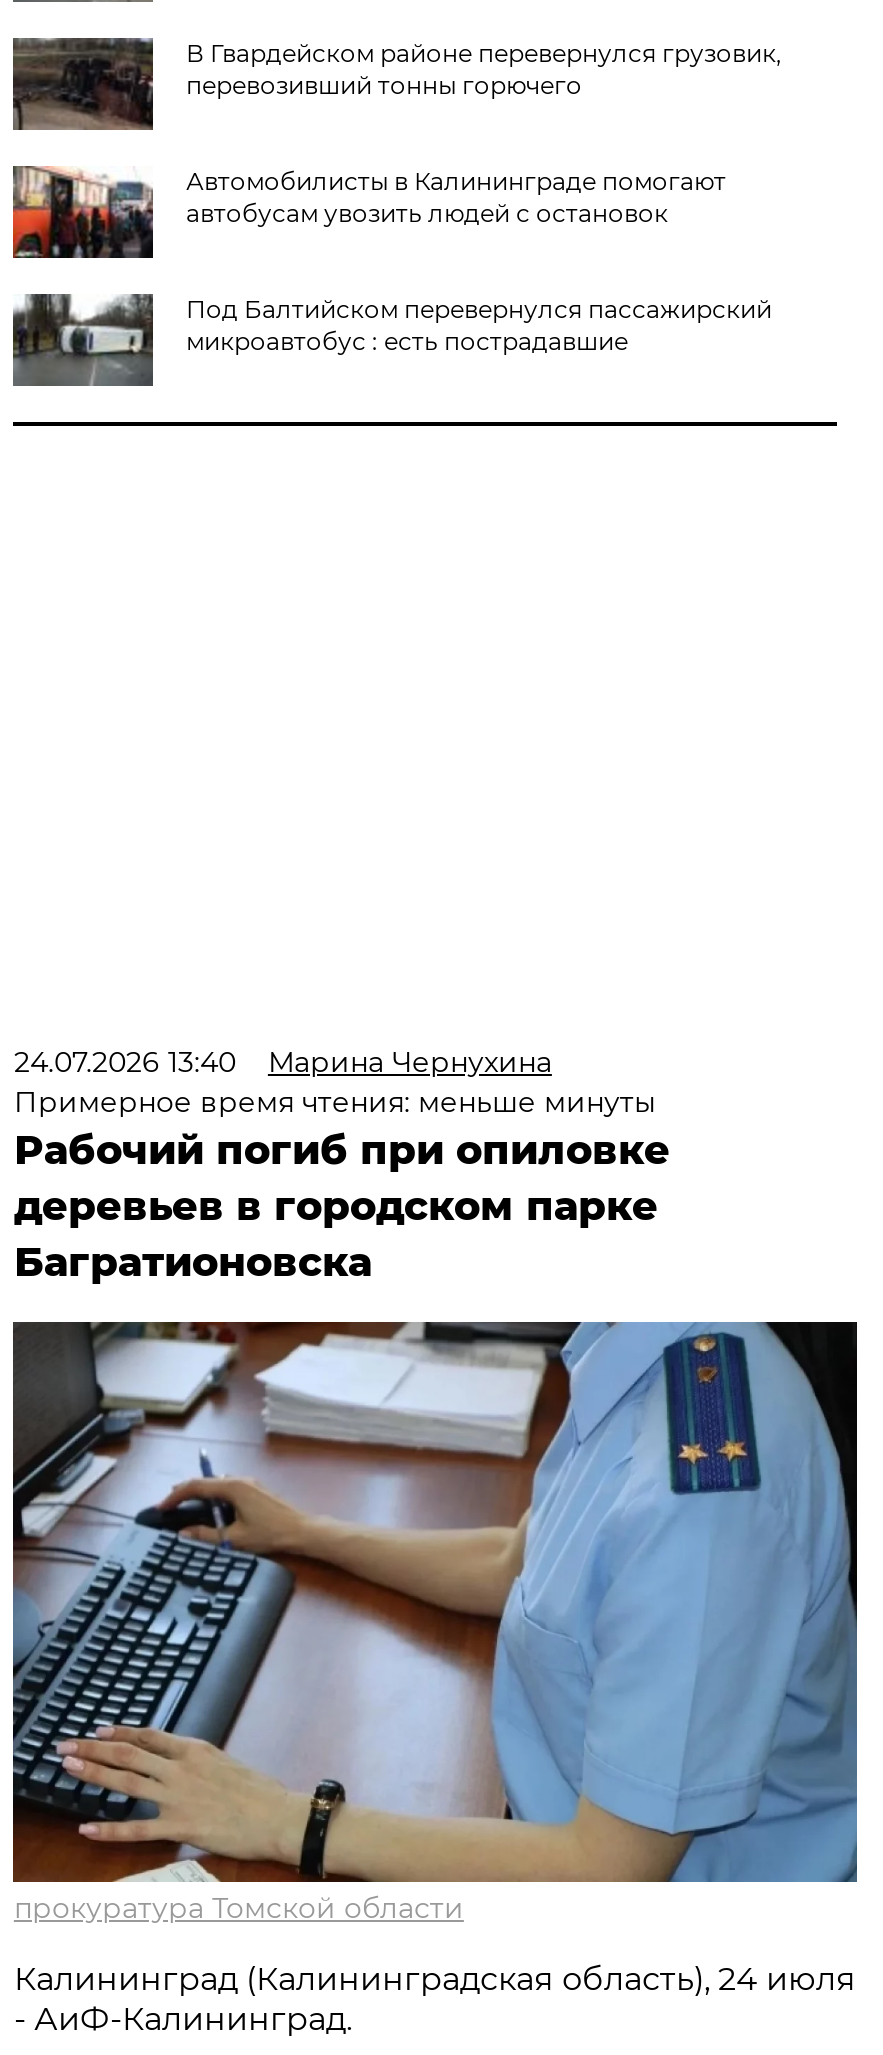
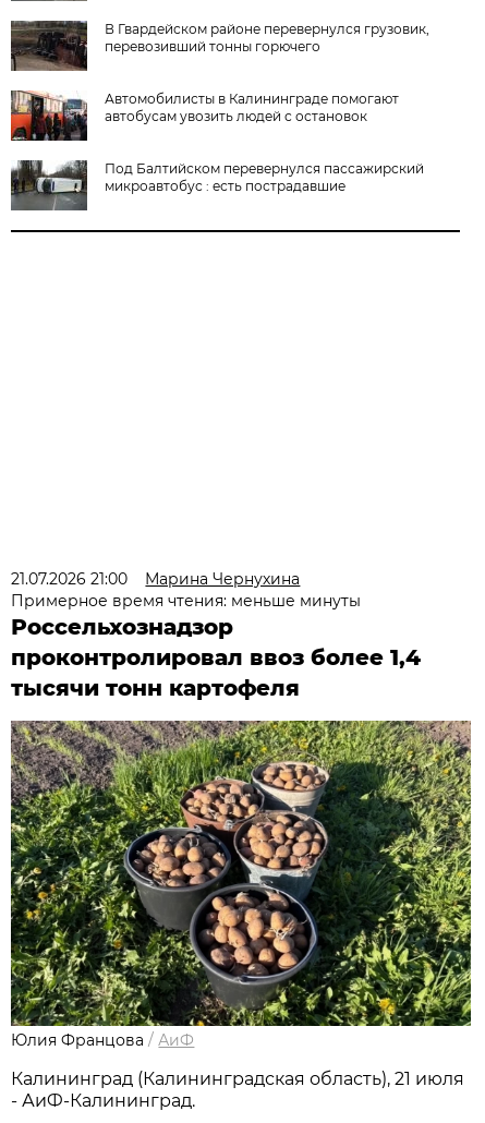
[14,1044,552,1080] 24.07.2026 13:40 Марина Чернухина -> [11,569,300,589] 21.07.2026 21:00 Марина Чернухина
[14,1126,670,1286] Рабочий погиб при опиловке | деревьев в городском парке | Багратионовска -> [11,614,421,701] Россельхознадзор | проконтролировал ввоз более 1,4 | тысячи тонн картофеля
[11,1320,859,1926] [image] | прокуратура Томской области -> [10,720,472,1050] [image] | Юлия Францова / АиФ
[14,1960,856,1998] Калининград (Калининградская область), 24 июля -> [11,1068,465,1089] Калининград (Калининградская область), 21 июля

